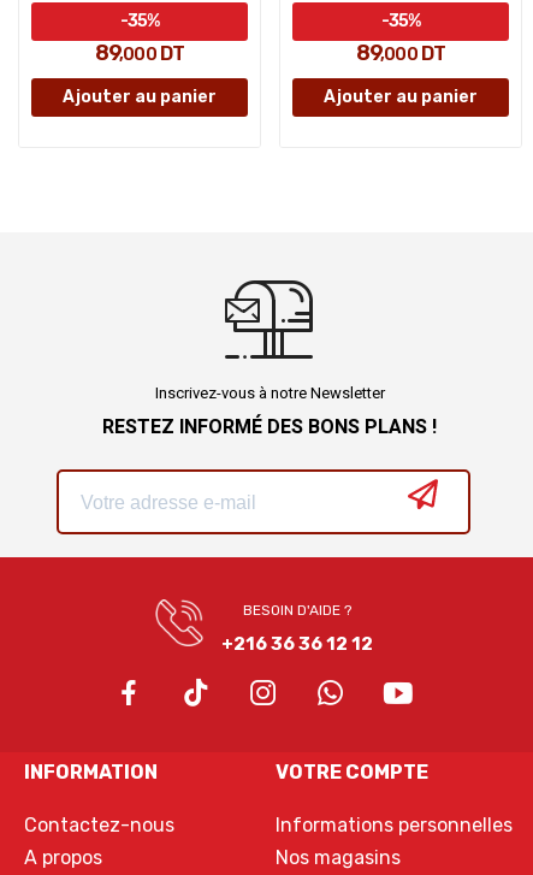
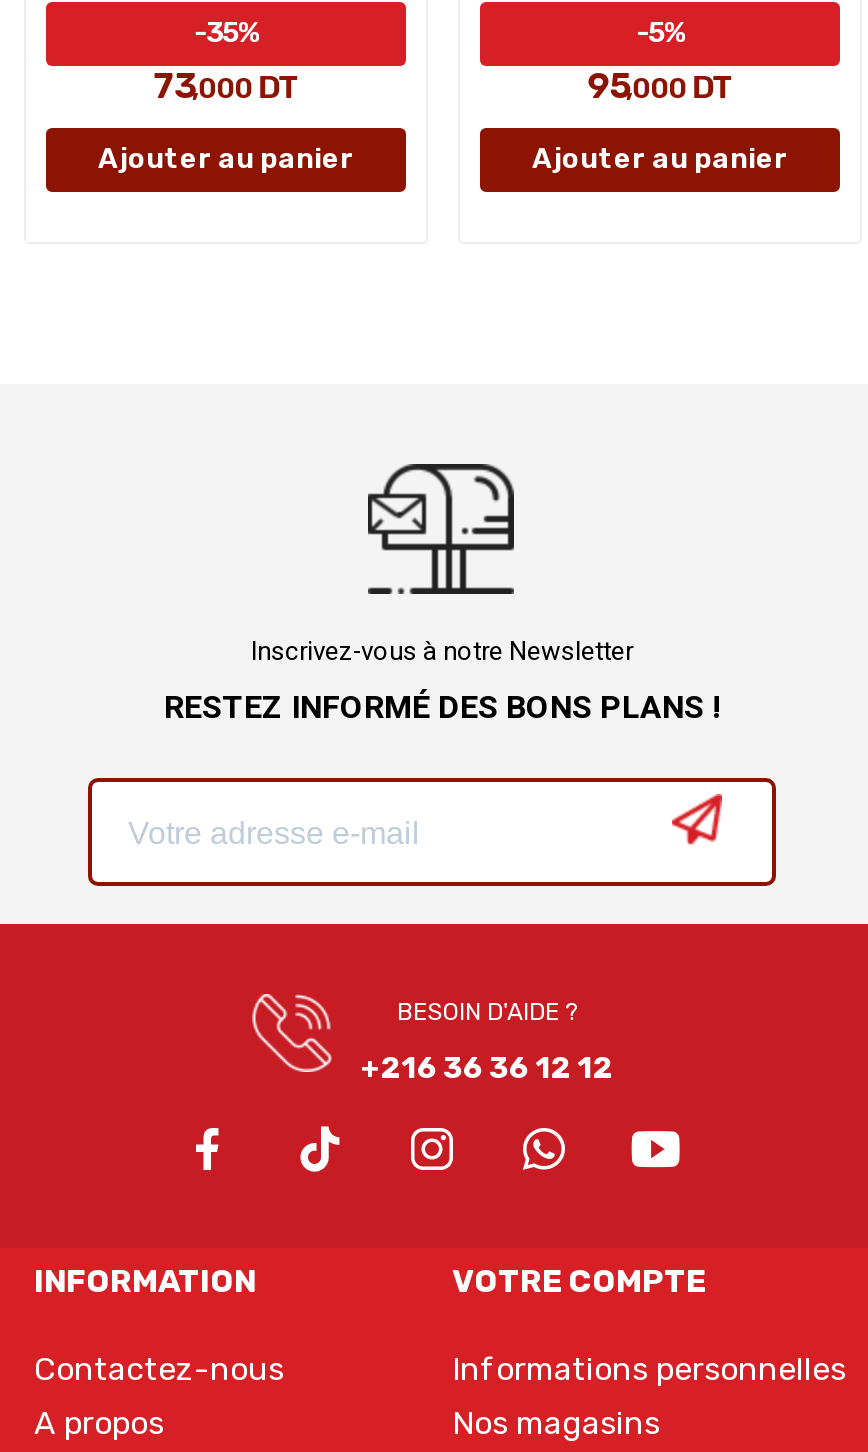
[381,11,420,32] -35% -> [636,16,684,50] -5%
[95,40,184,66] 89,000DT -> [154,64,298,108] 73,000DT
[356,40,445,66] 89,000DT -> [588,64,732,108] 95,000DT

